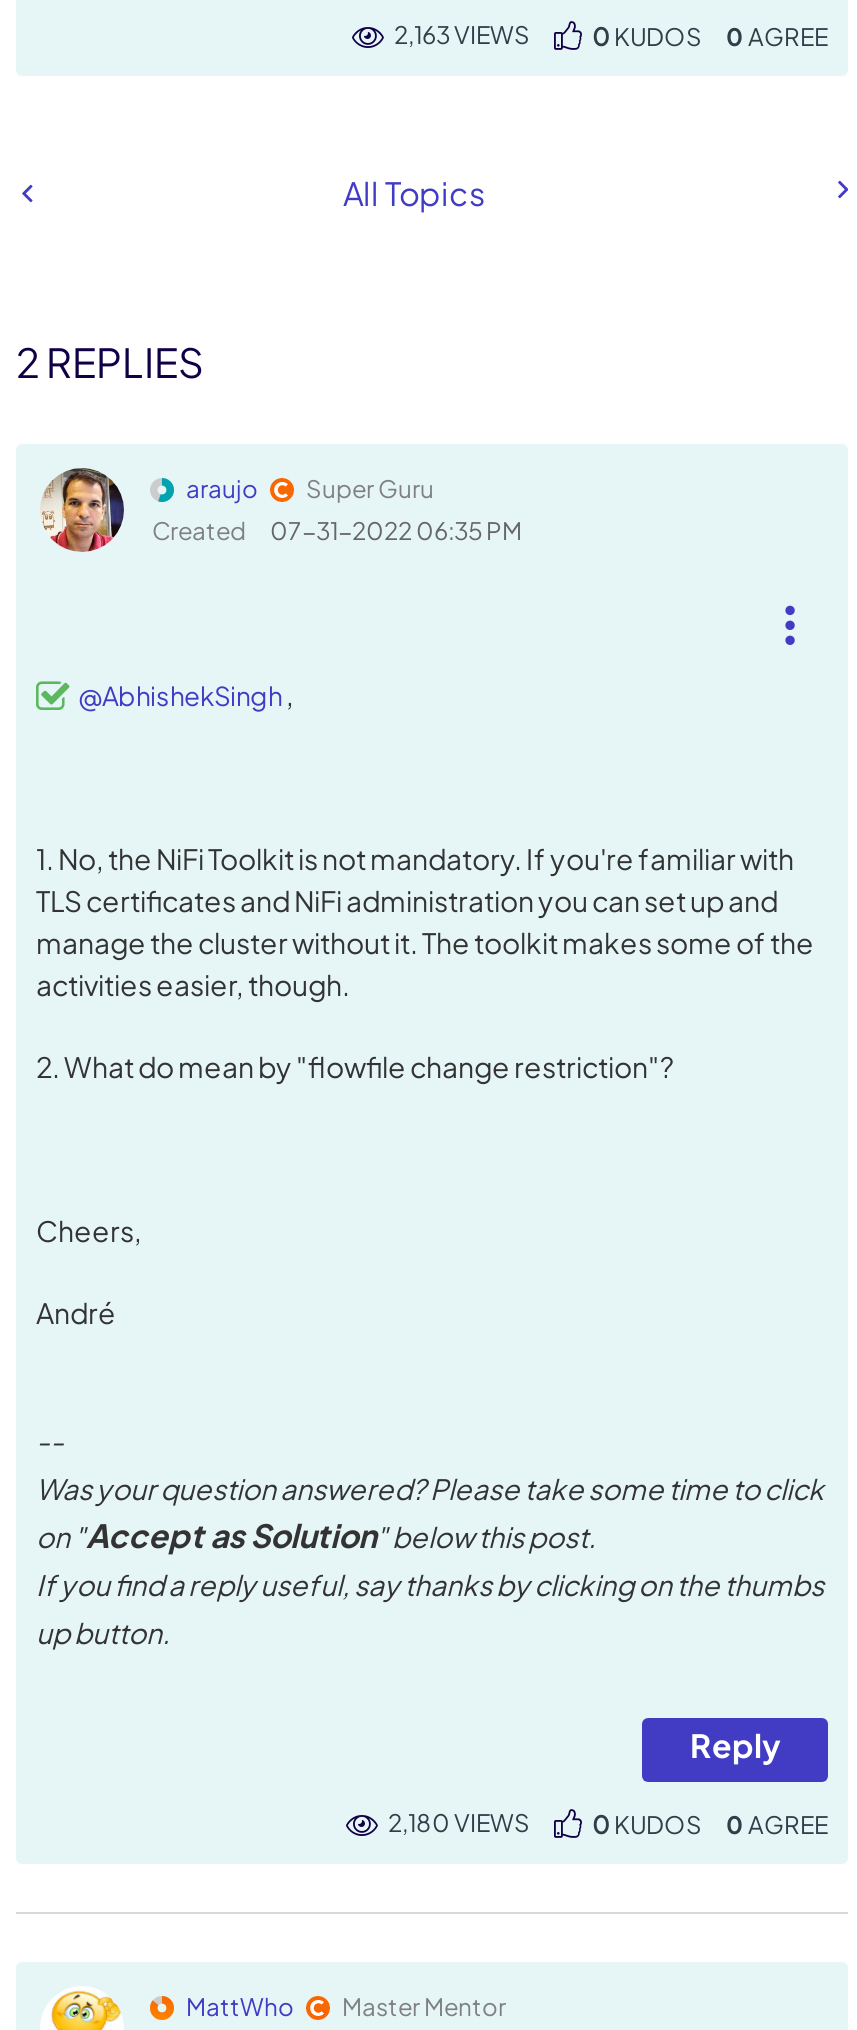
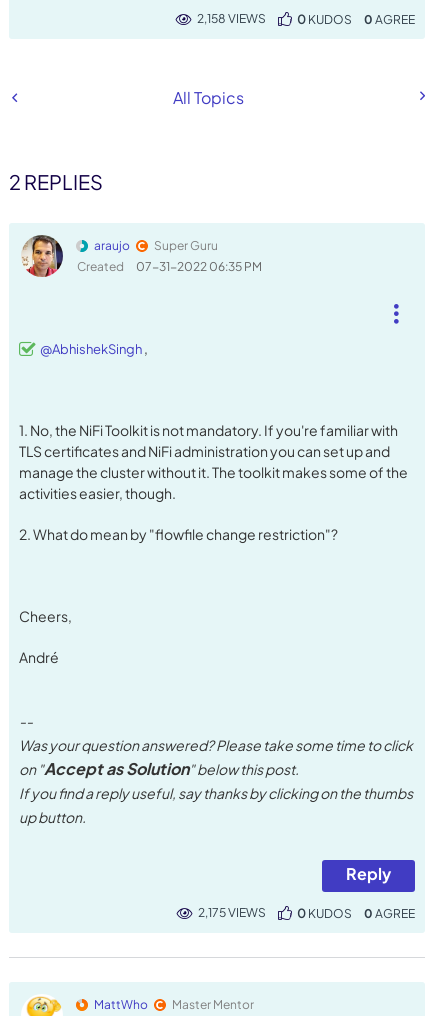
[394,20,530,50] 2,163 VIEWS -> [197,11,266,26] 2,158 VIEWS
[388,1808,530,1838] 2,180 VIEWS -> [198,905,266,920] 2,175 VIEWS

